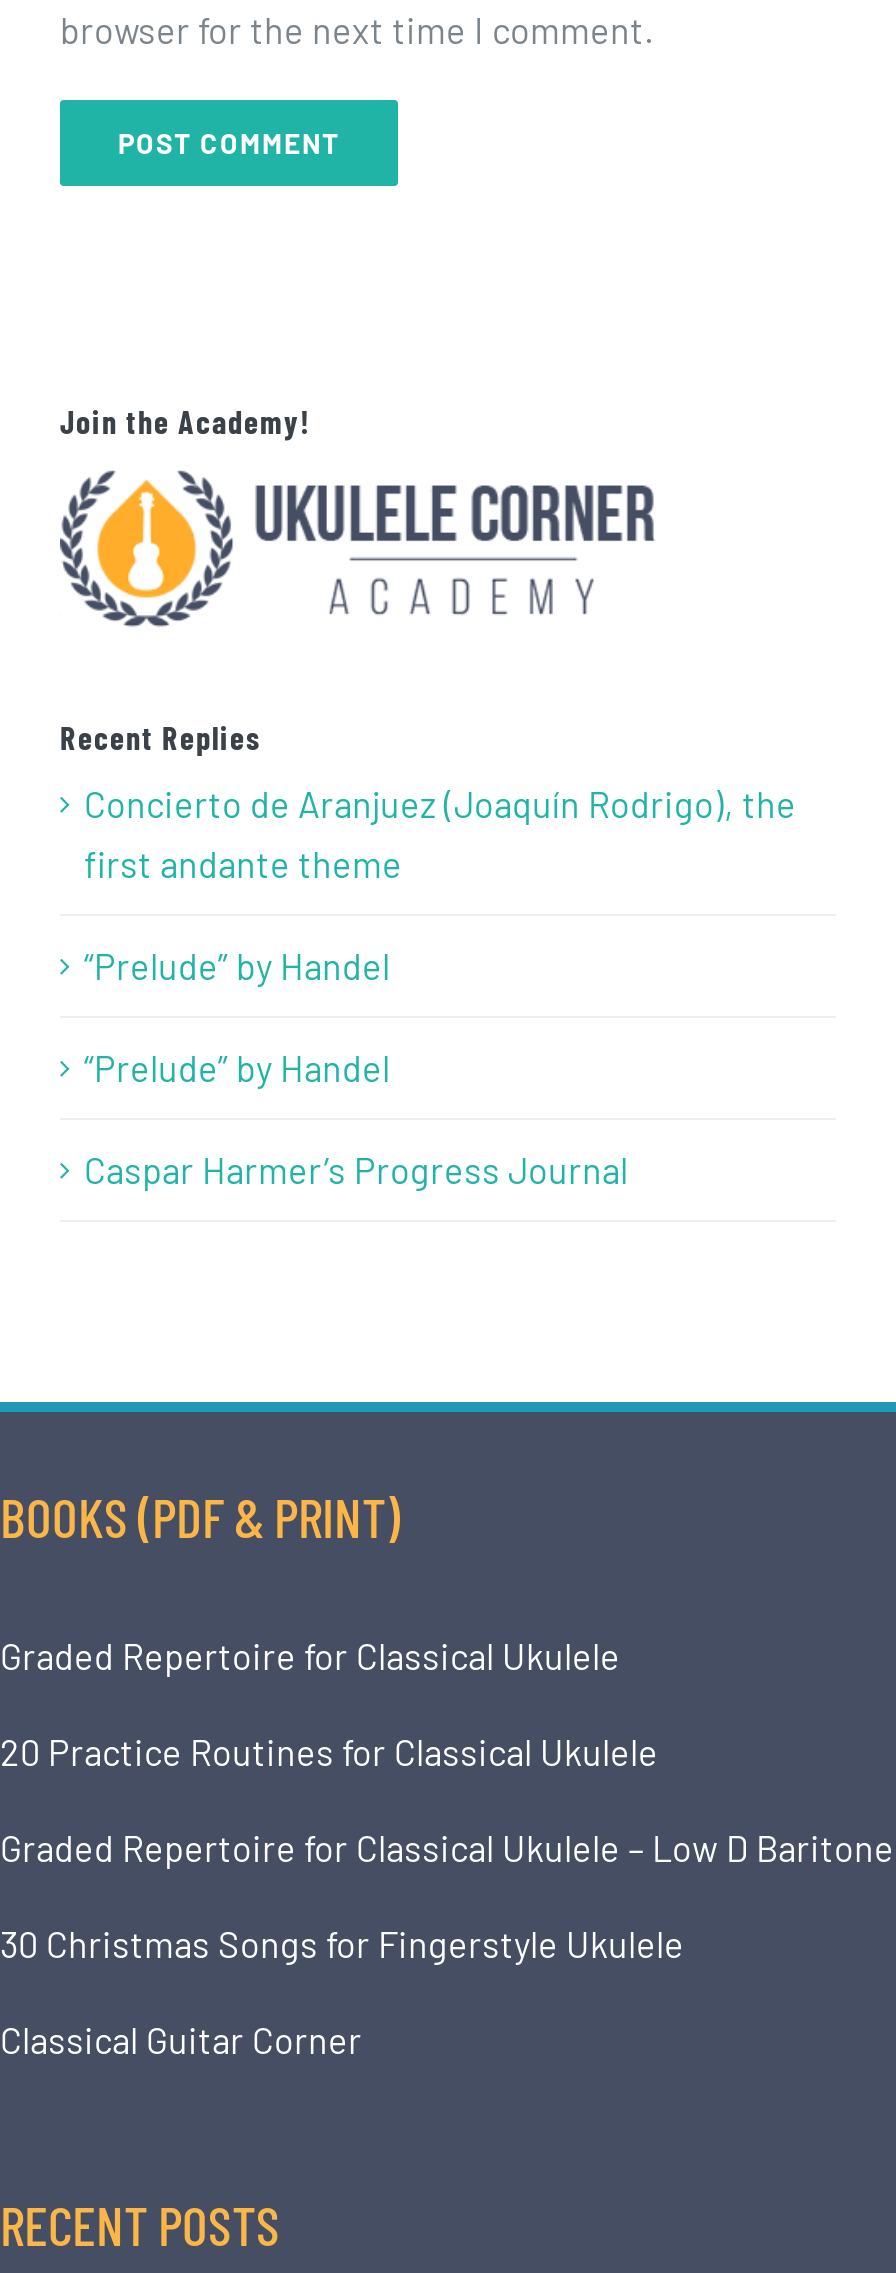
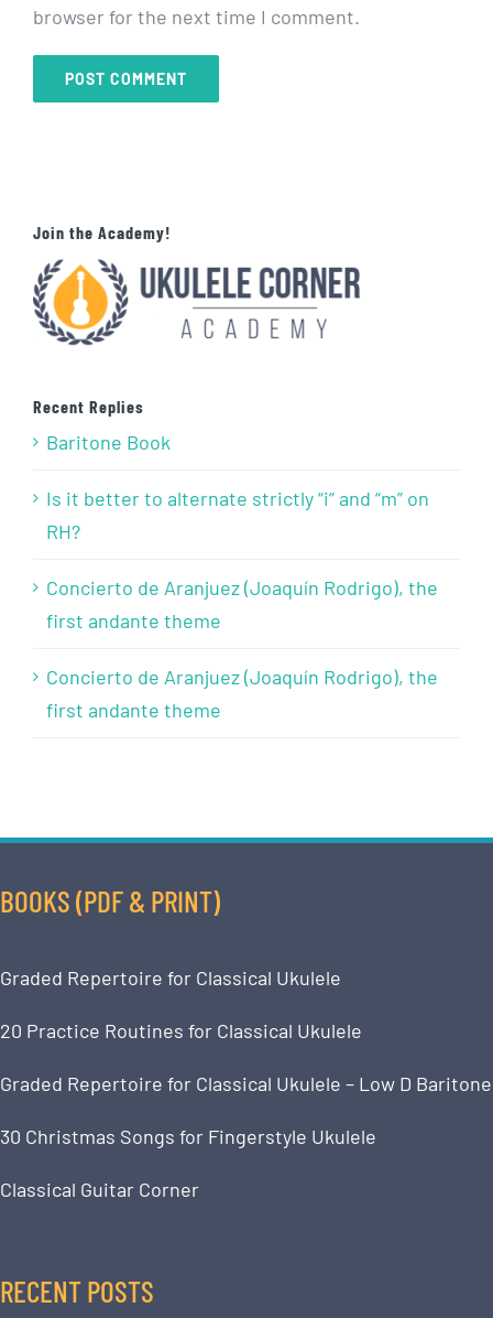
none -> [46,430,429,544] Baritone Book | Is it better to alternate strictly “i” and “m” on | RH?
moved [84,781,796,885] -> [46,576,438,633]: Concierto de Aranjuez (Joaquín Rodrigo), the | first andante theme
[84,943,628,1191] “Prelude” by Handel | “Prelude” by Handel | Caspar Harmer’s Progress Journal -> [46,665,438,722] Concierto de Aranjuez (Joaquín Rodrigo), the | first andante theme

